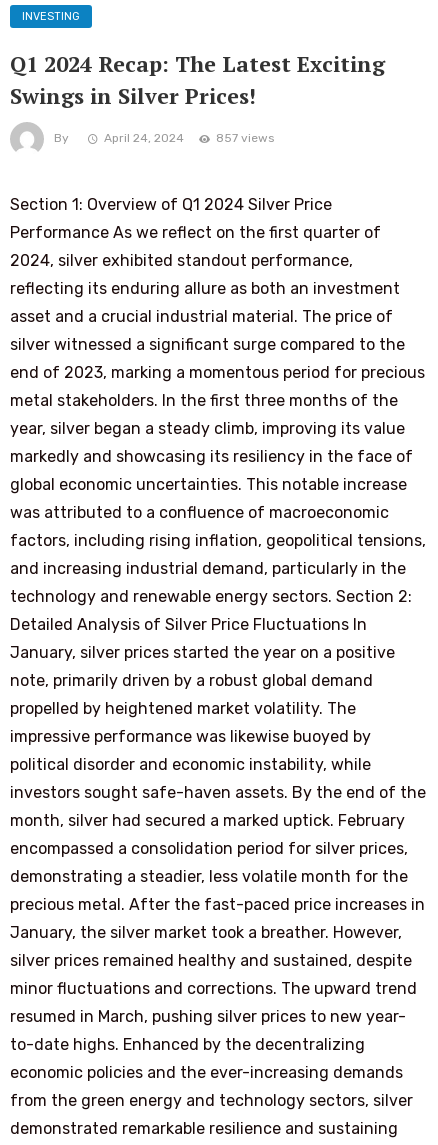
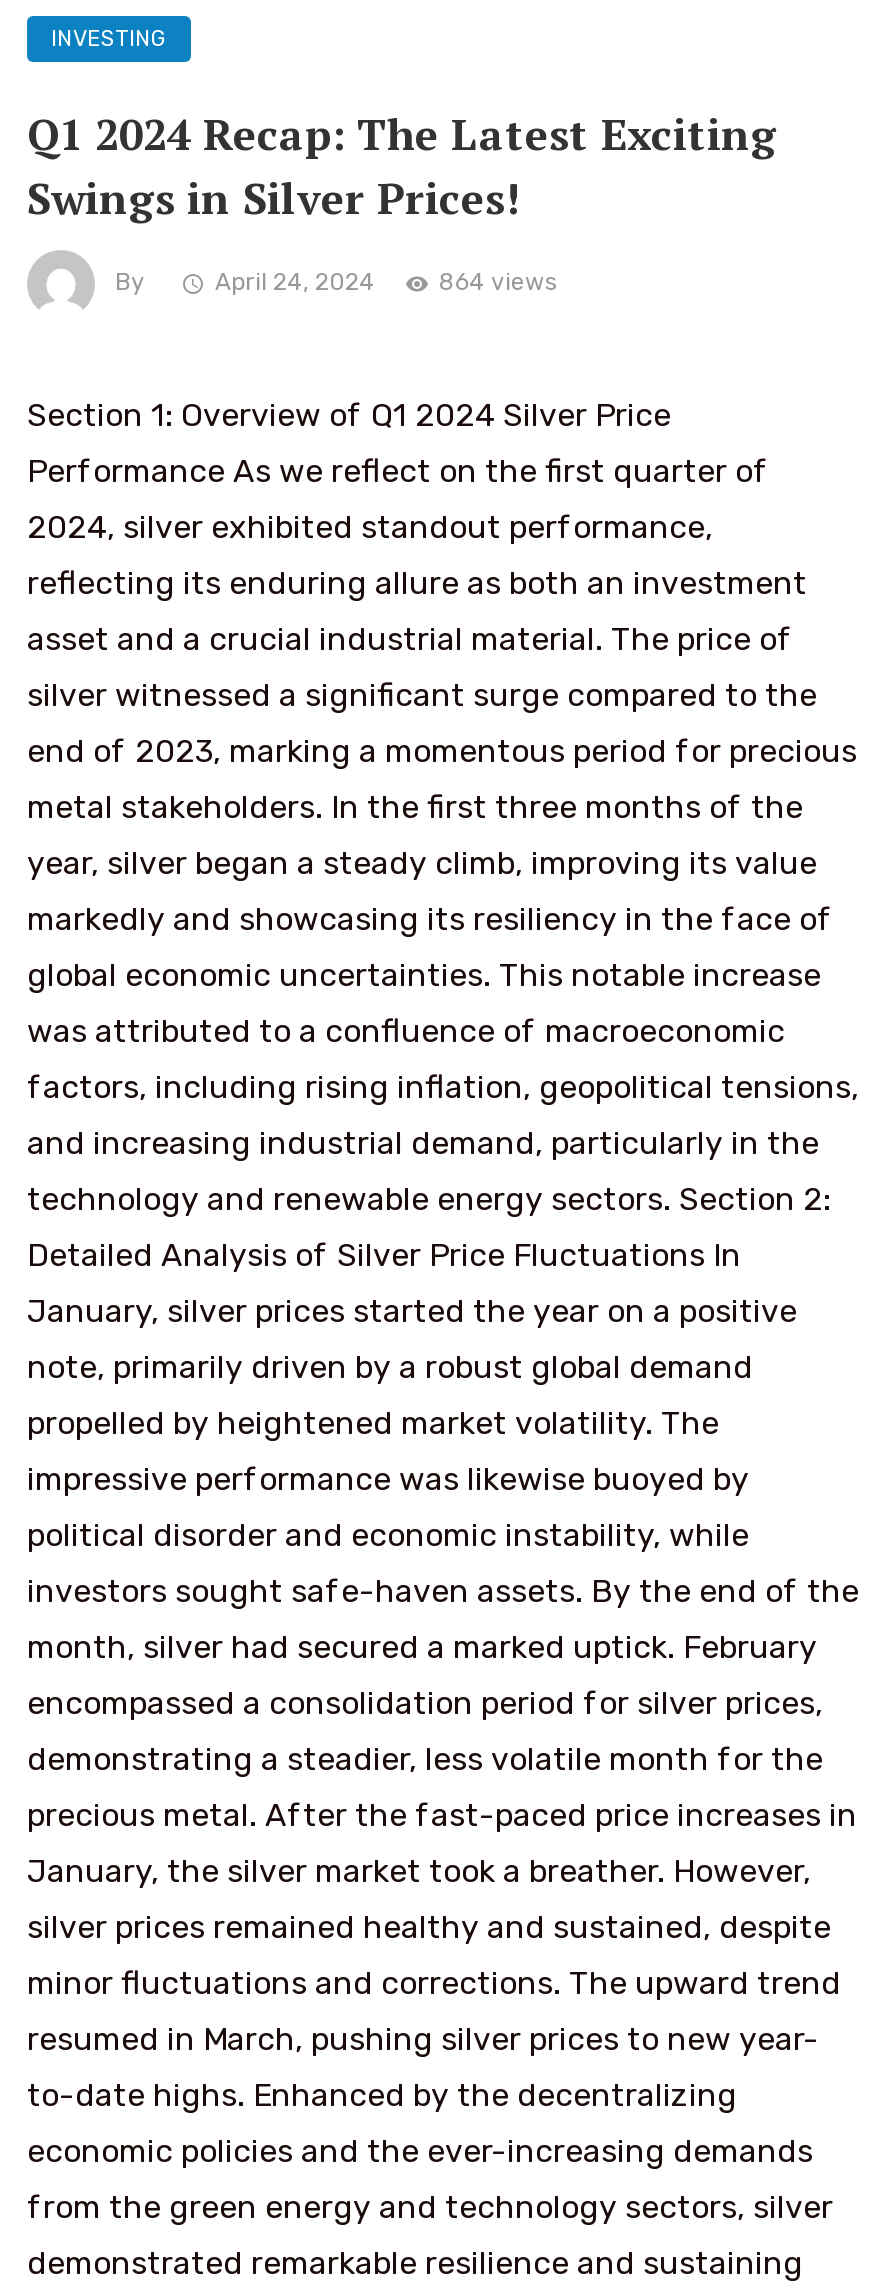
[216,131,274,145] 857 views -> [439,268,557,296] 864 views

